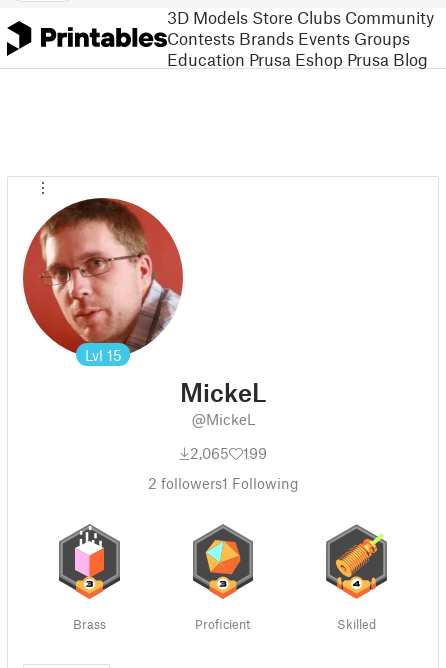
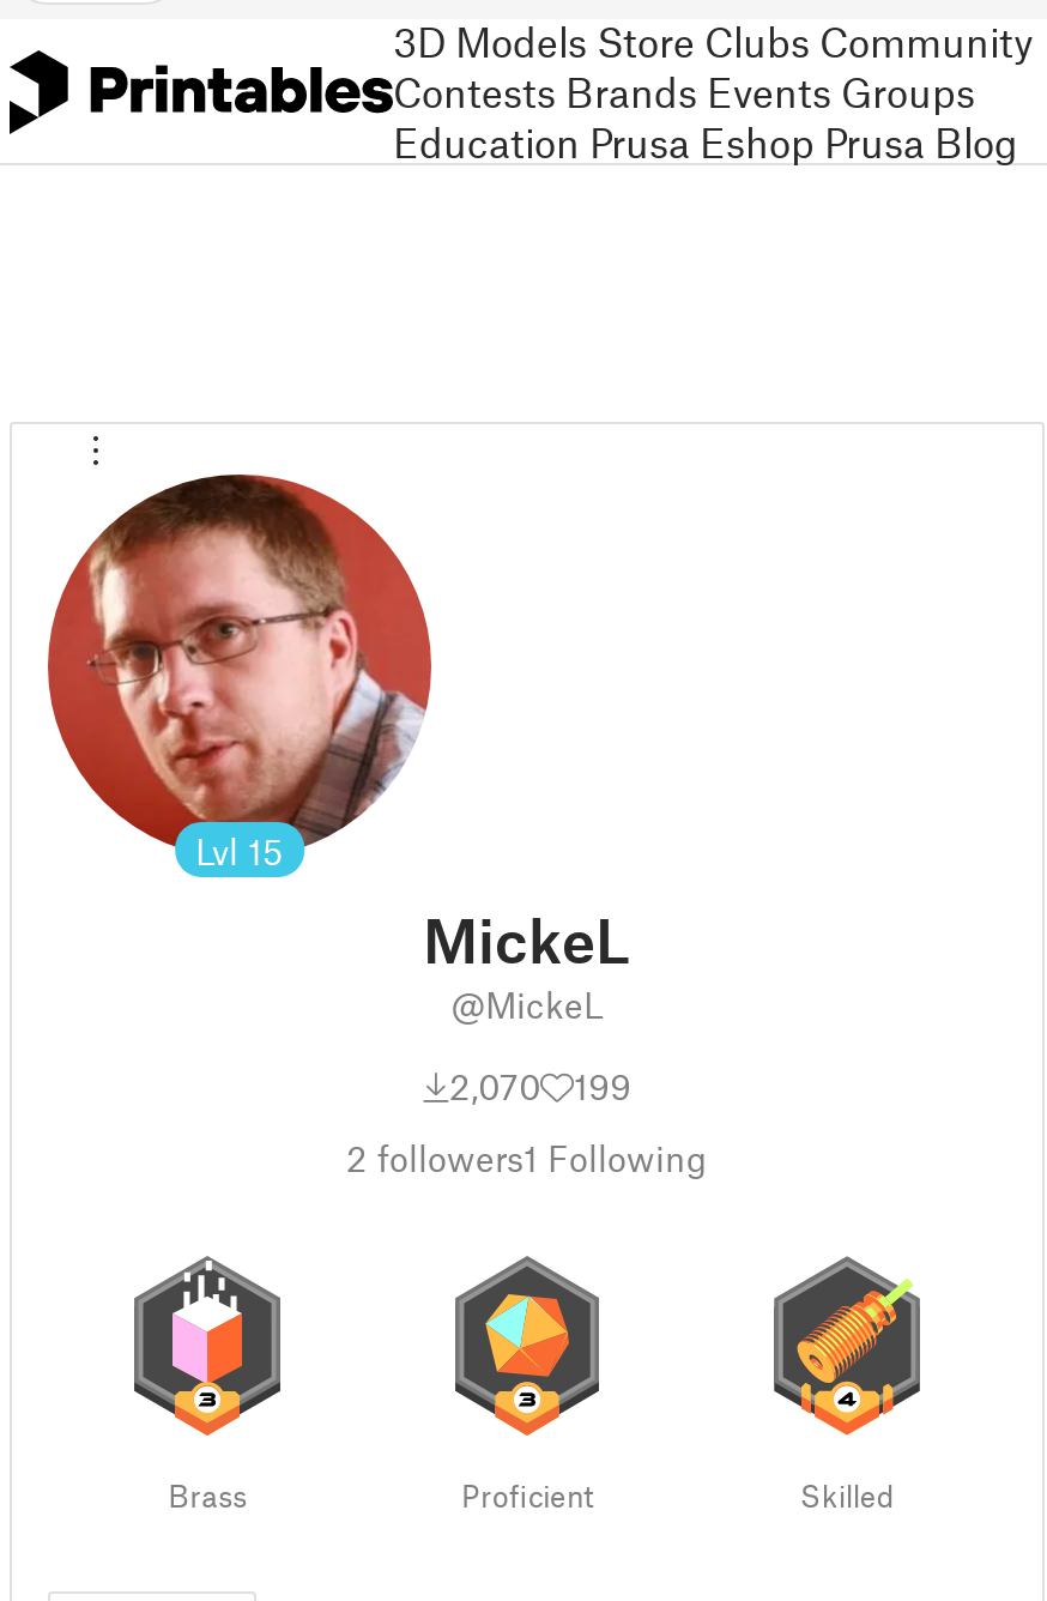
[190,444,267,462] 2,065 199 -> [449,1064,631,1107] 2,070 199

